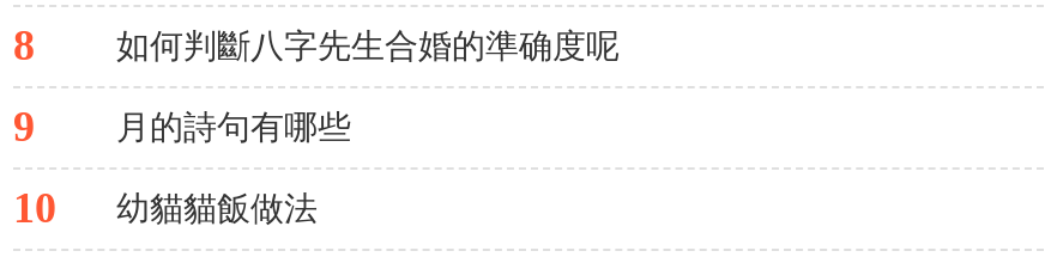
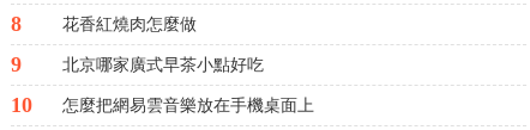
[116,28,620,64] 如何判斷八字先生合婚的準确度呢 -> [62,15,197,33] 花香紅燒肉怎麼做
[116,109,351,145] 月的詩句有哪些 -> [62,56,264,74] 北京哪家廣式早茶小點好吃
[116,191,318,226] 幼貓貓飯做法 -> [62,96,314,114] 怎麼把網易雲音樂放在手機桌面上

